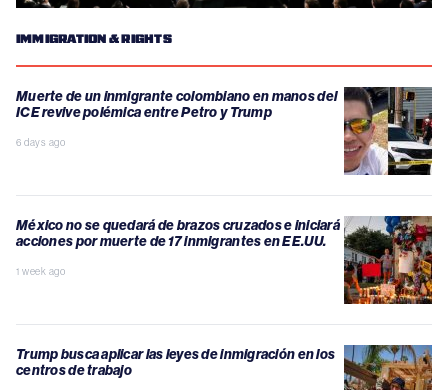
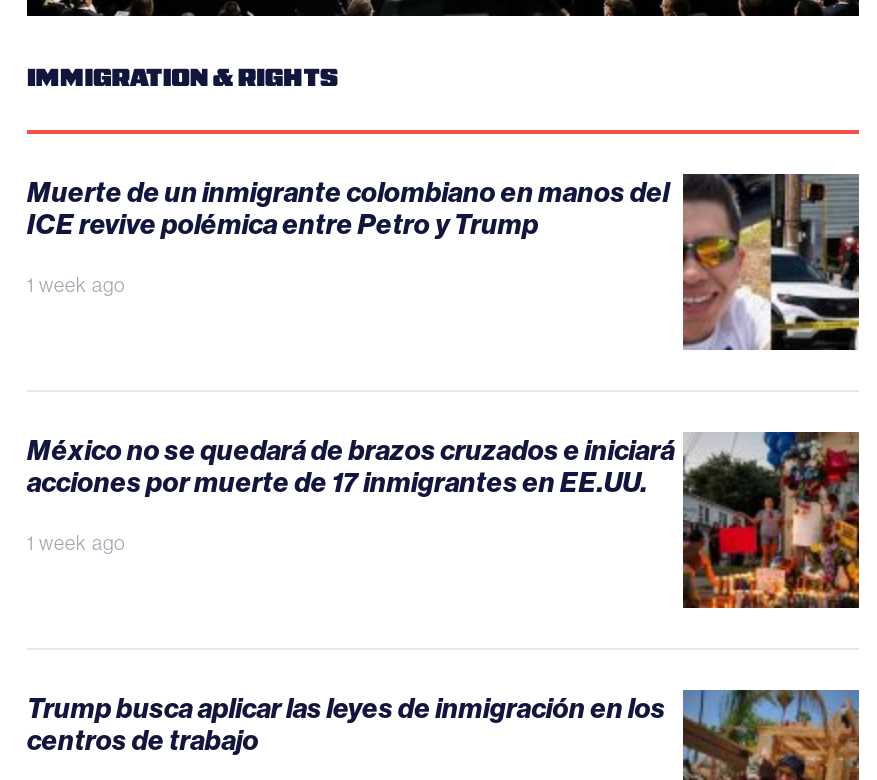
[16,137,65,148] 6 days ago -> [27,275,125,297] 1 week ago

